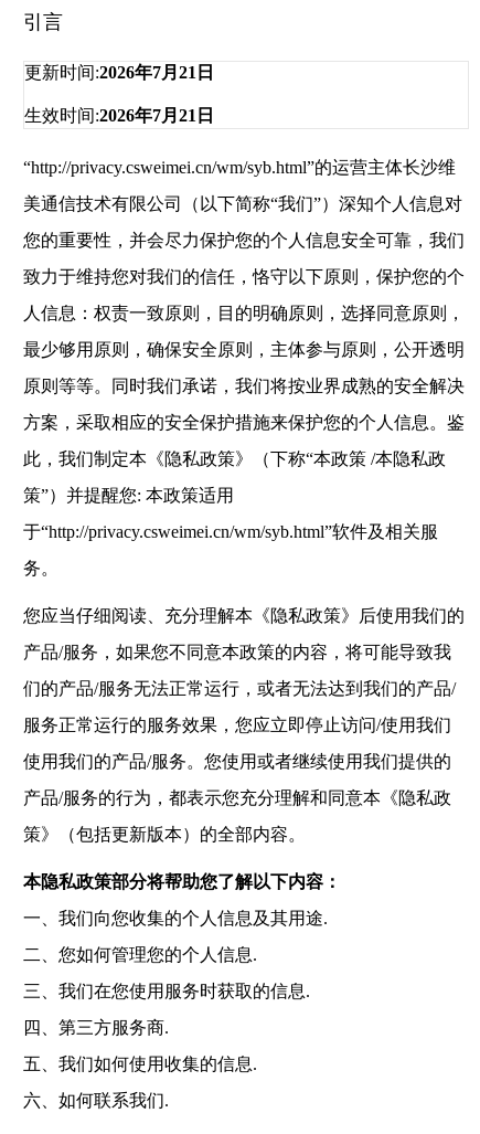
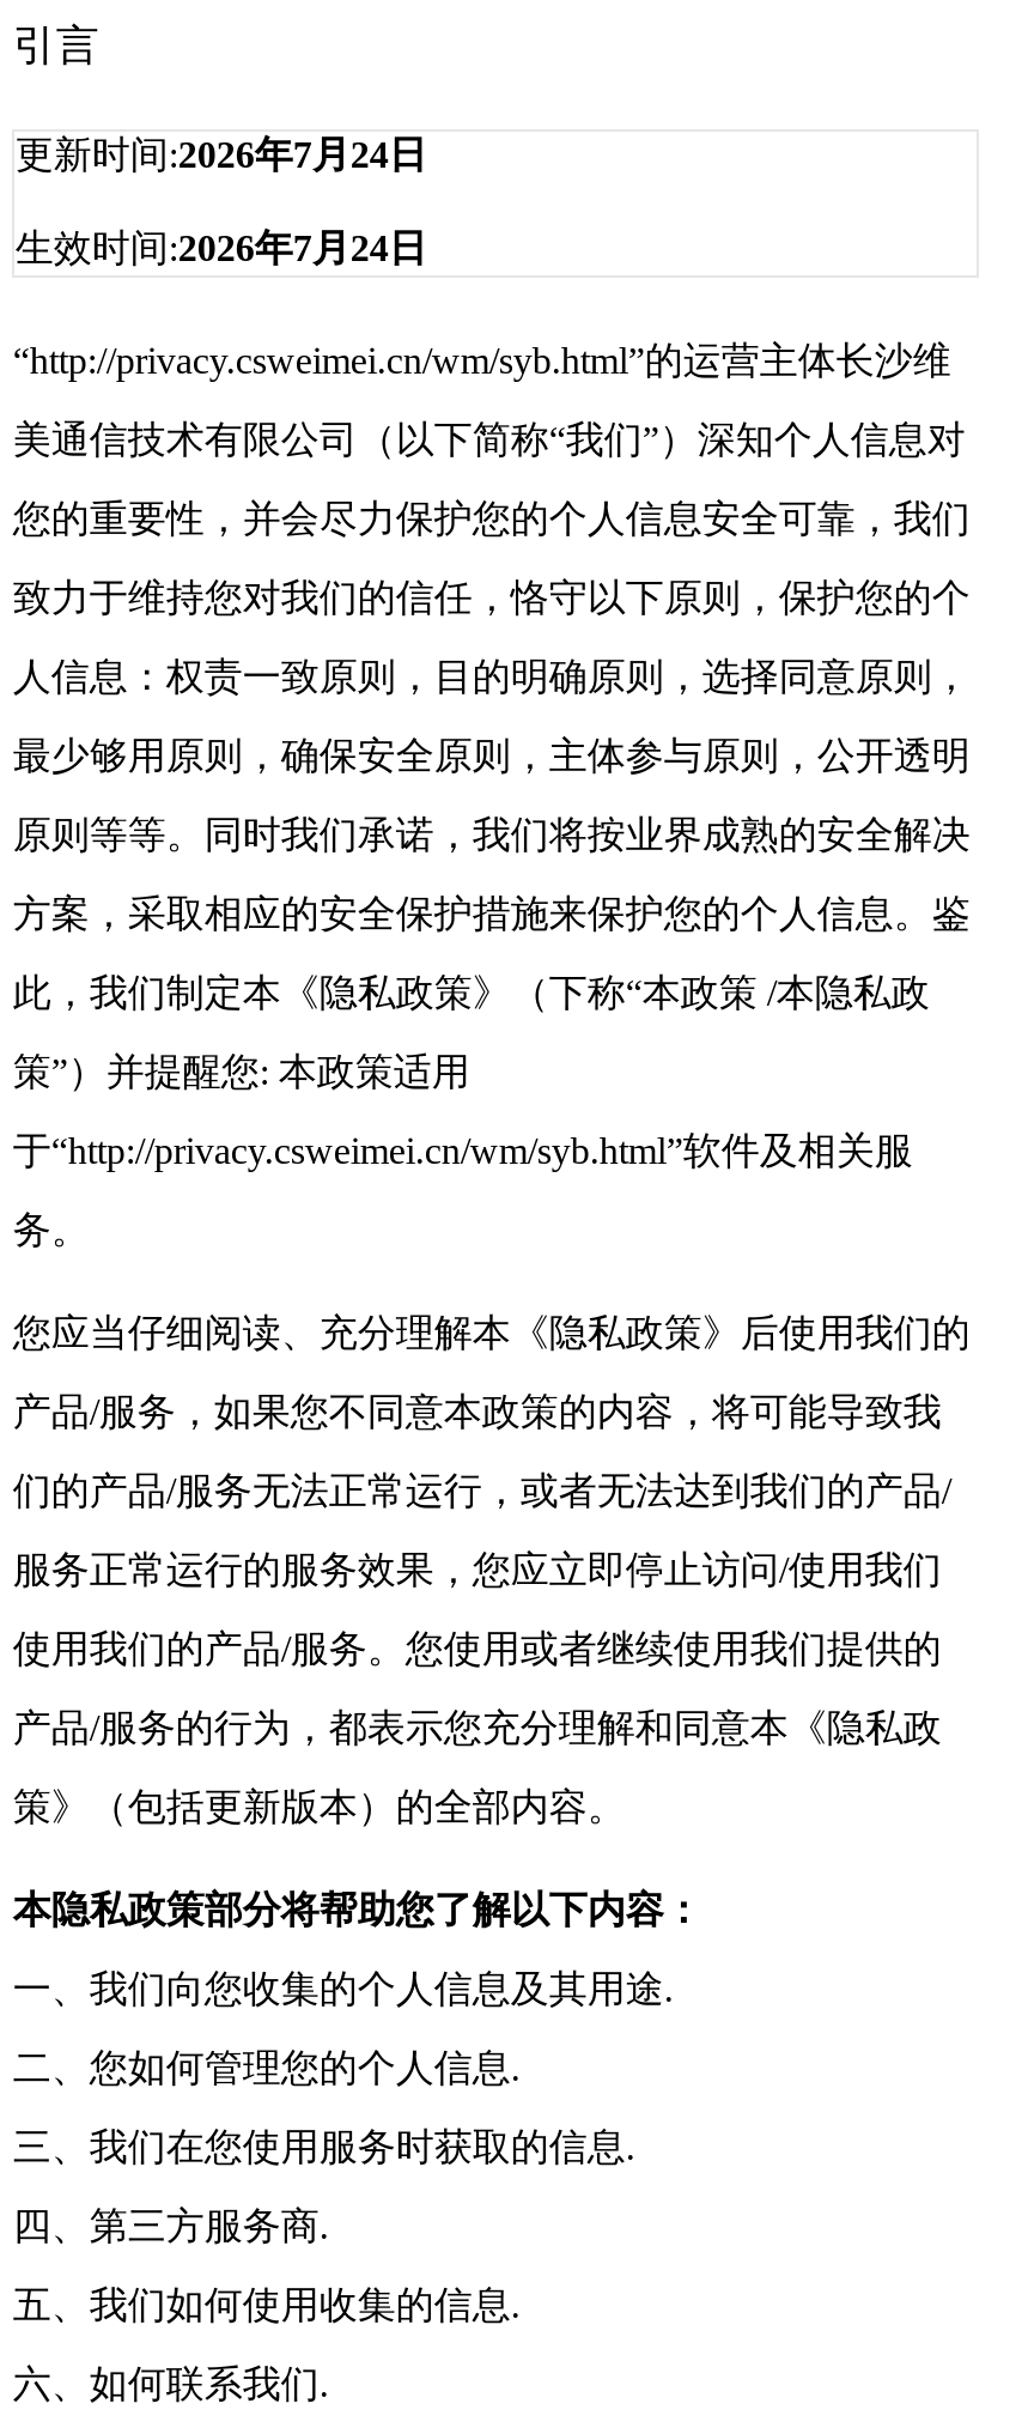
[25,63,215,82] 更新时间:2026年7月21日 -> [15,134,427,175] 更新时间:2026年7月24日
[25,106,215,125] 生效时间:2026年7月21日 -> [15,227,427,268] 生效时间:2026年7月24日

